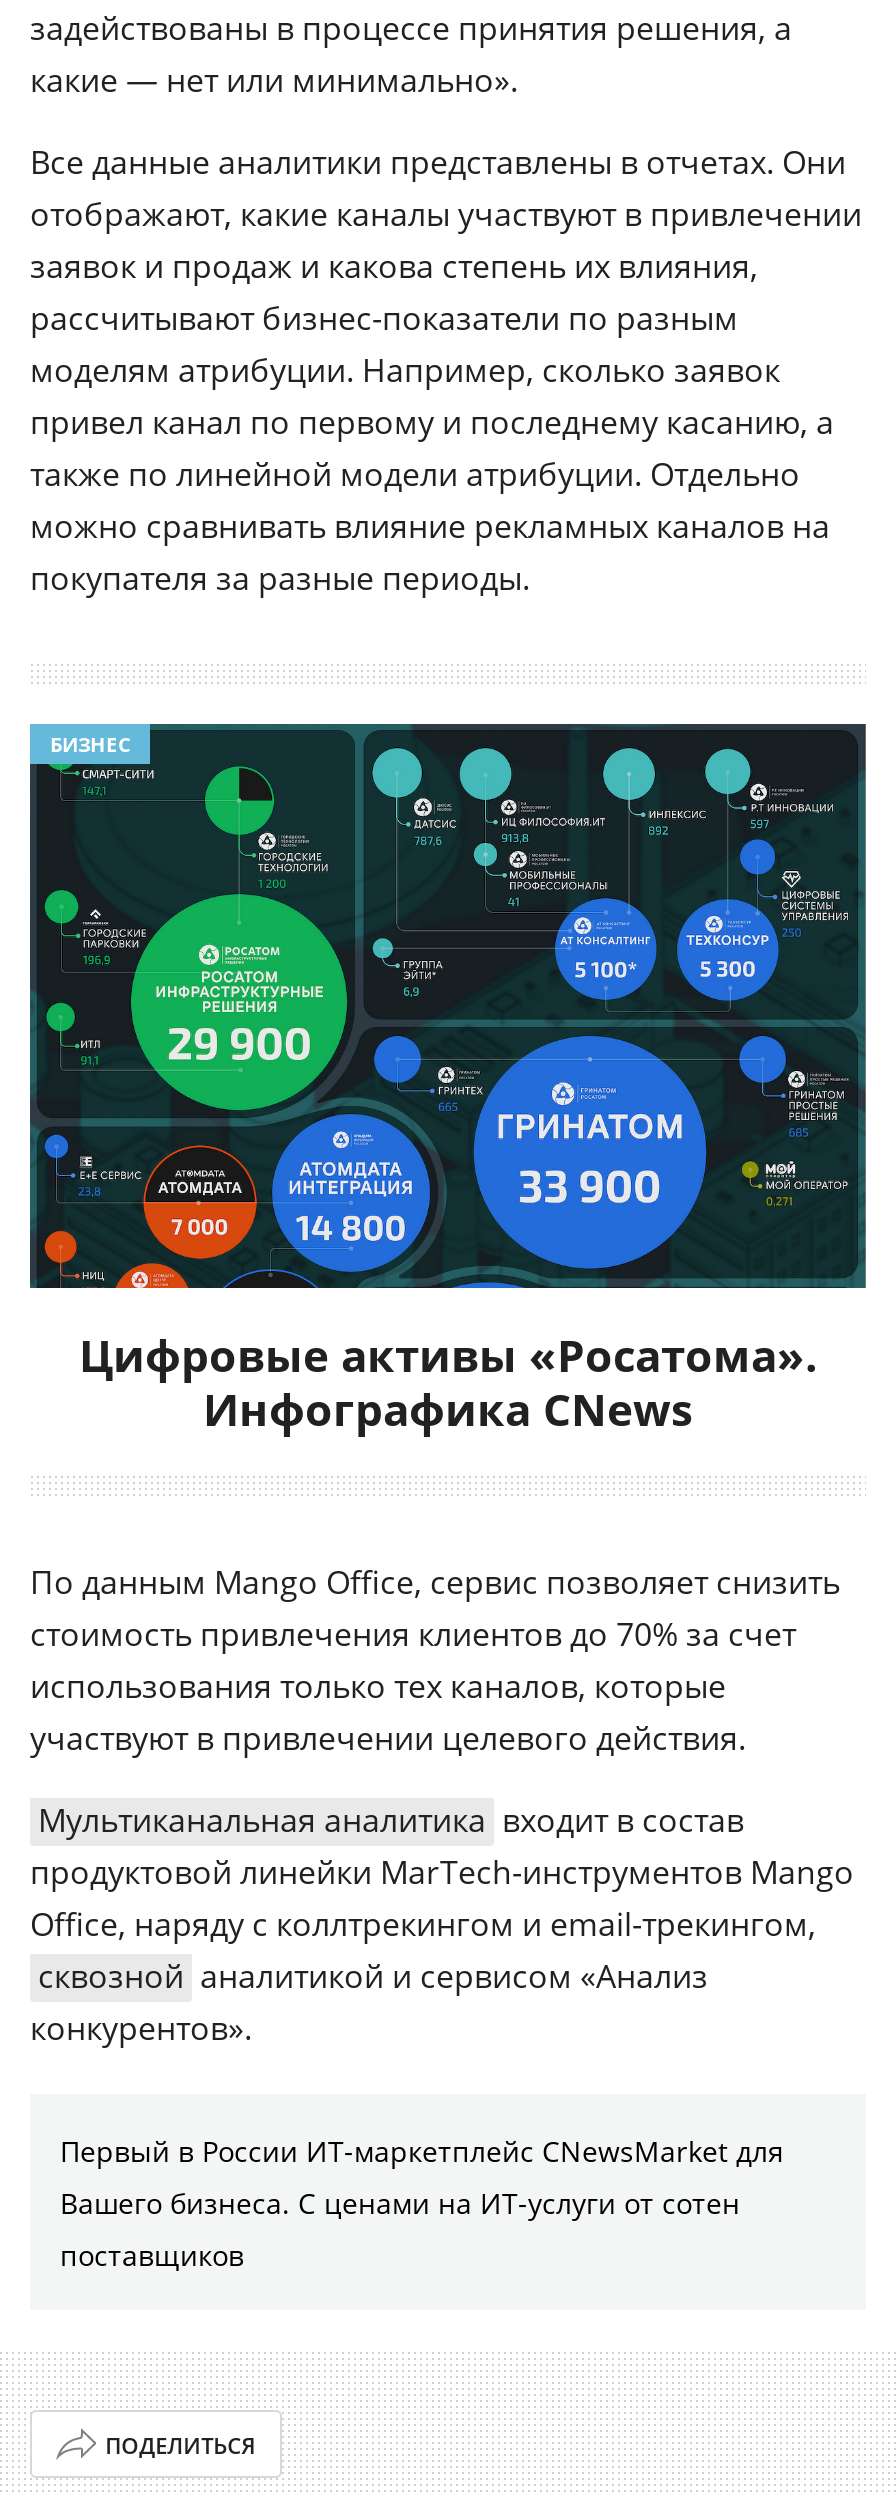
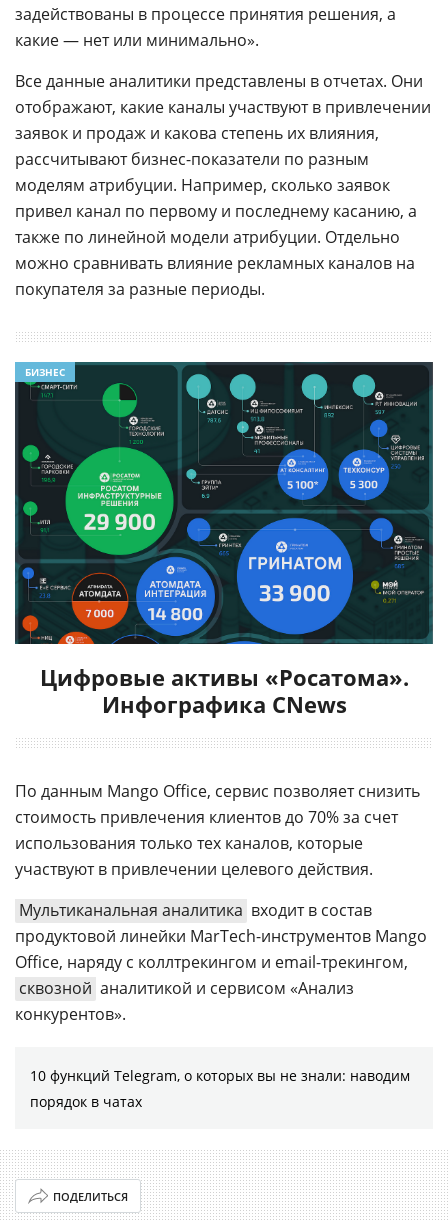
[60,2132,784,2274] Первый в России ИТ-маркетплейс CNewsMarket для | Вашего бизнеса. С ценами на ИТ-услуги от сотен | поставщиков -> [30,1066,410,1111] 10 функций Telegram, о которых вы не знали: наводим | порядок в чатах

